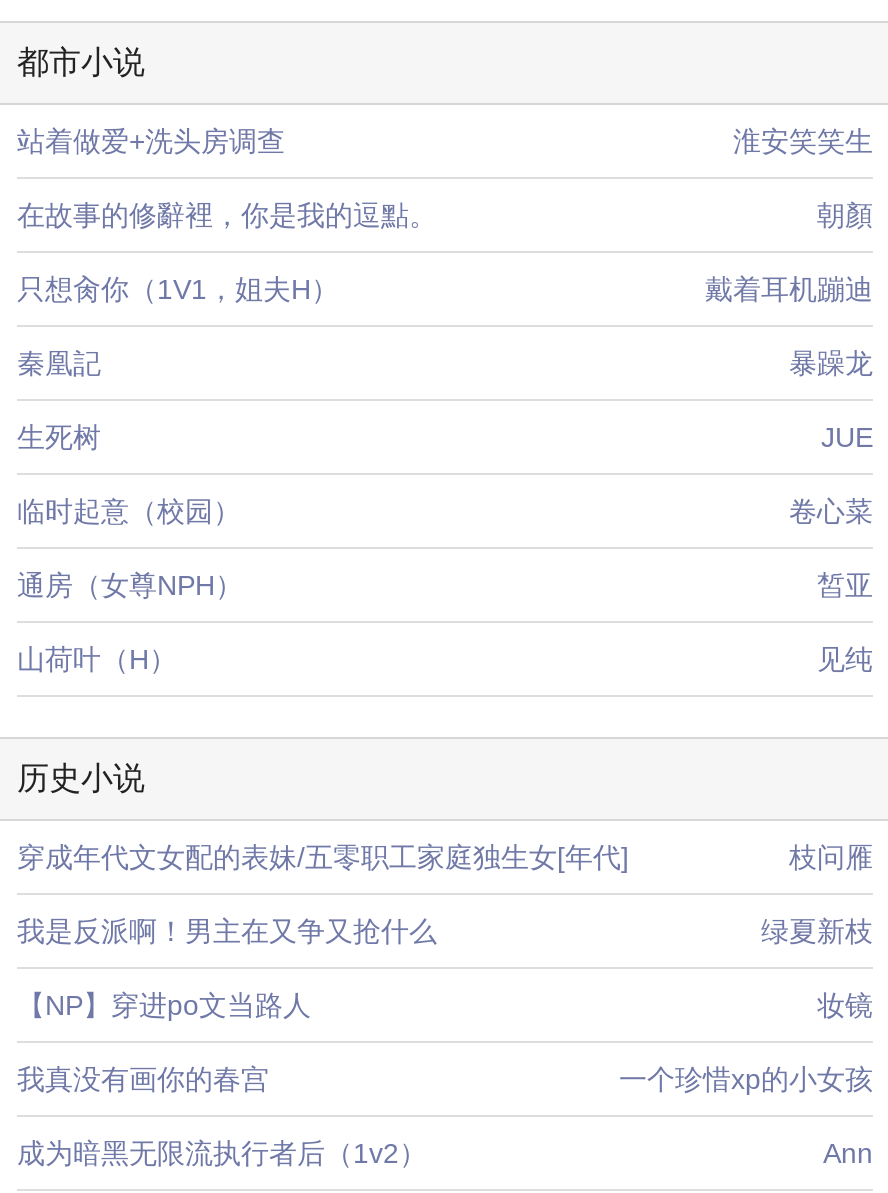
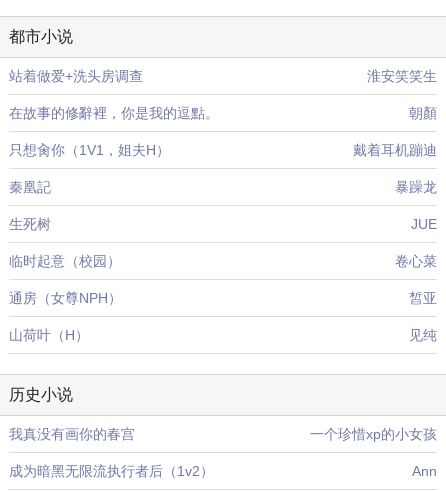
[17,841,873,1021] 穿成年代文女配的表妹/五零职工家庭独生女[年代] | 枝问雁 | 我是反派啊！男主在又争又抢什么 | 绿夏新枝 | 【NP】穿进po文当路人 | 妆镜 -> none

